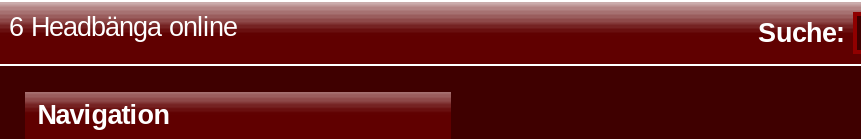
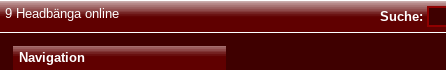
[9,12,237,42] 6 Headbänga online -> [5,6,119,21] 9 Headbänga online

